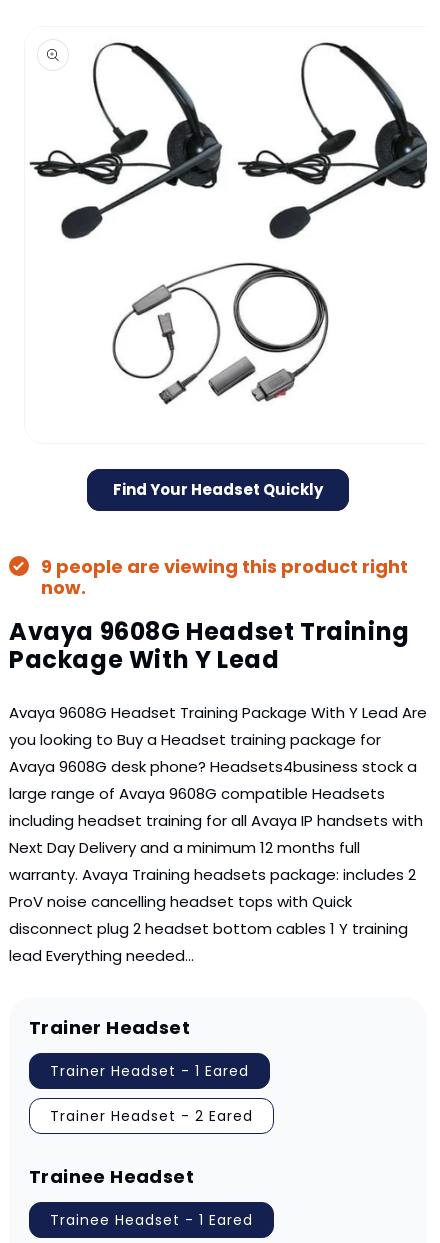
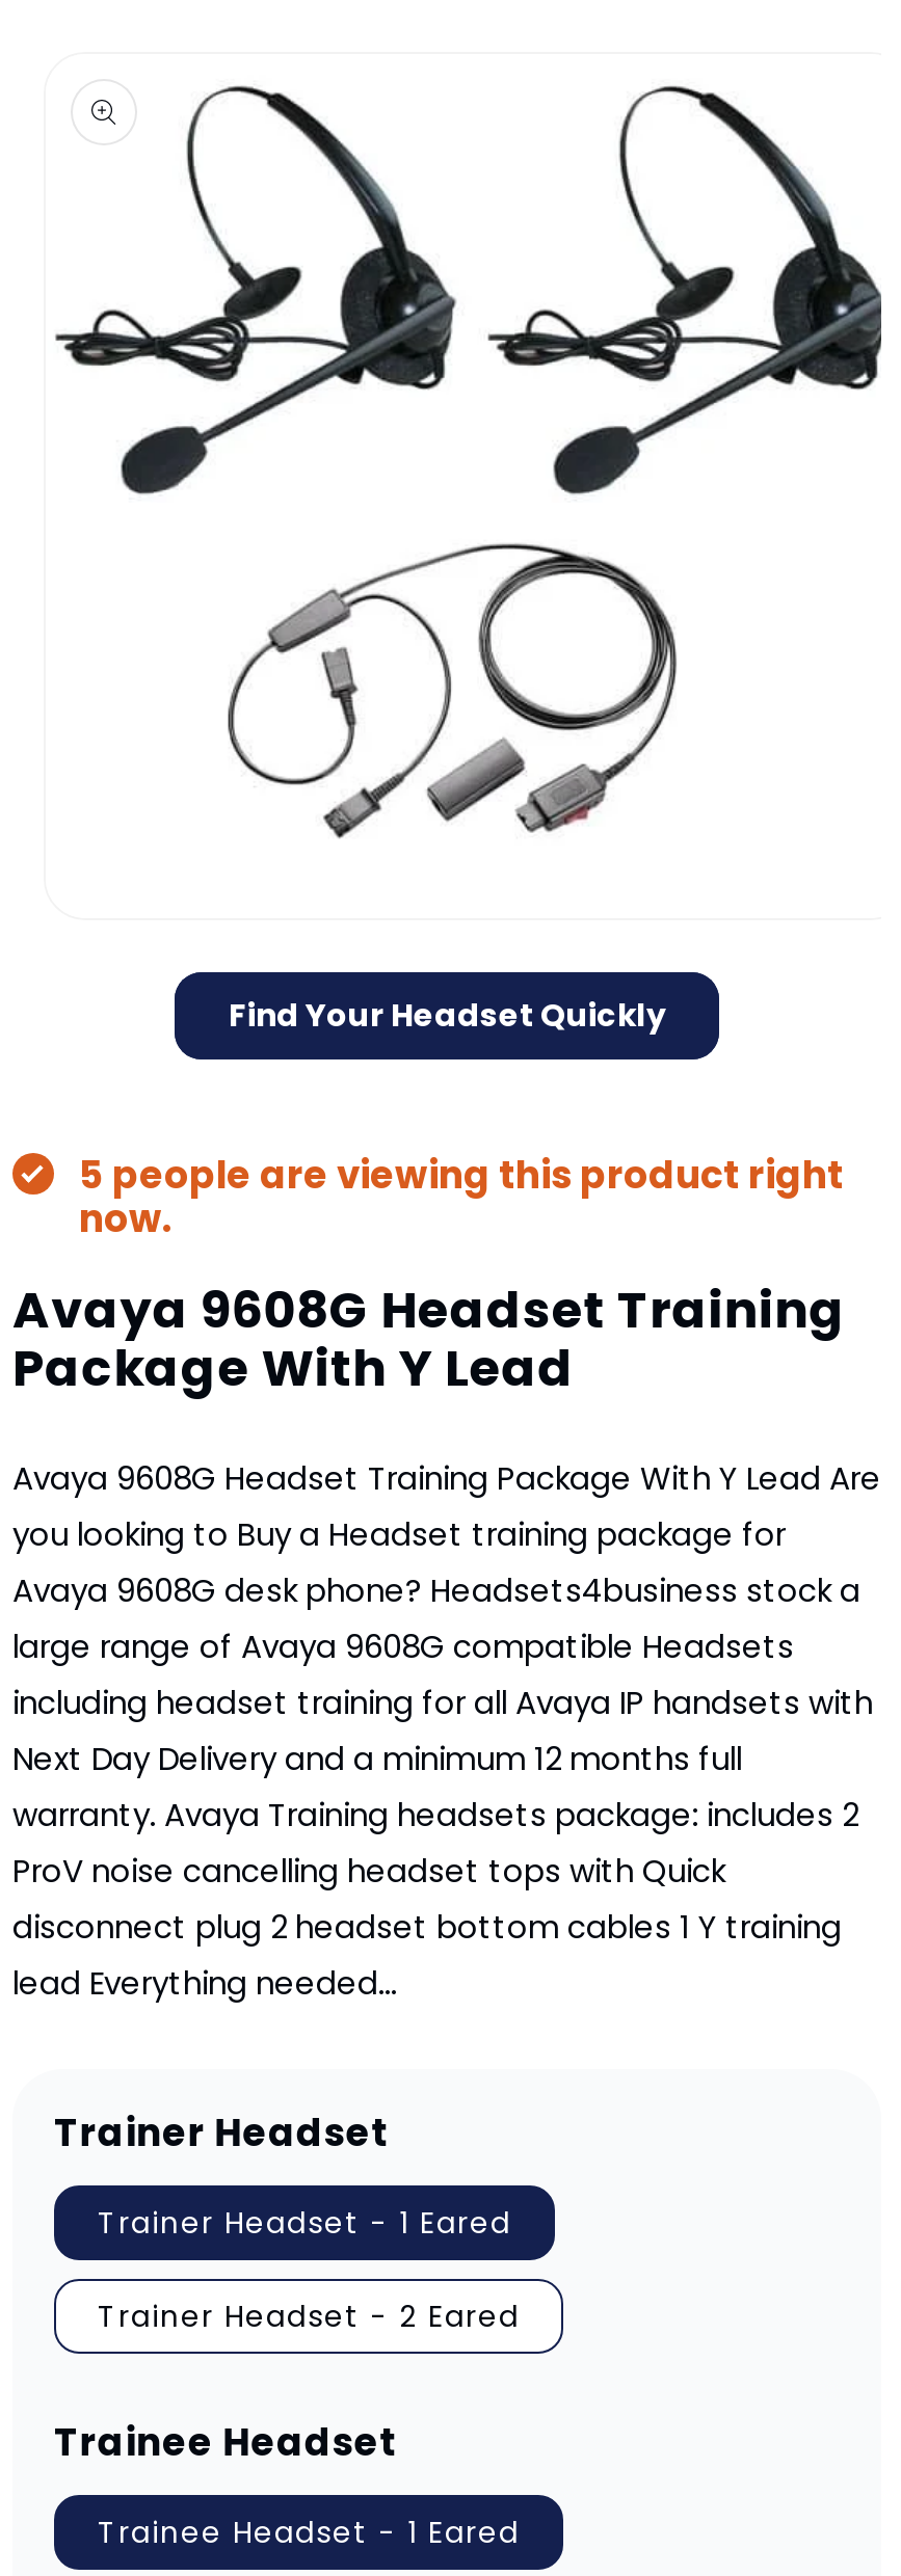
[41,554,408,579] 9 people are viewing this product right -> [79,1149,844,1201] 5 people are viewing this product right

